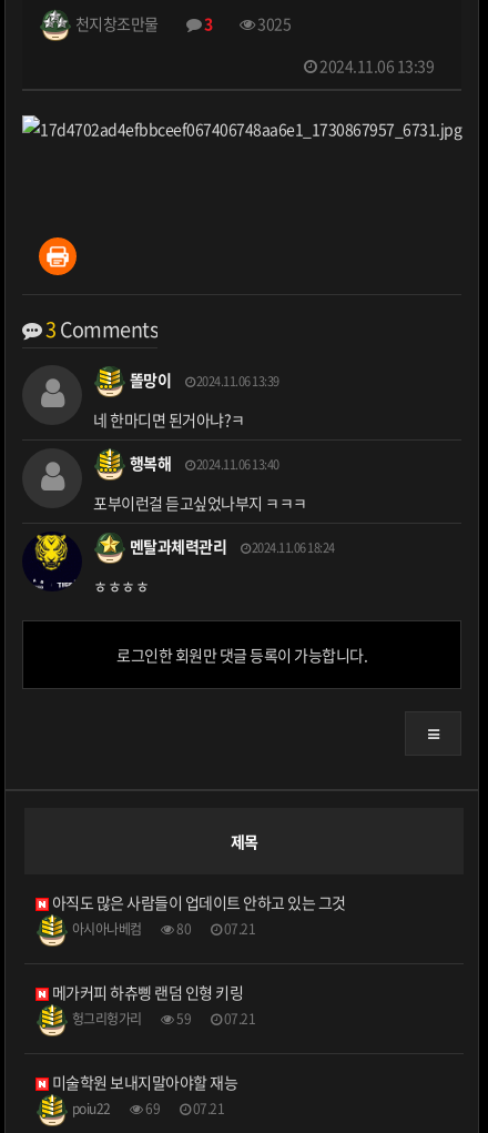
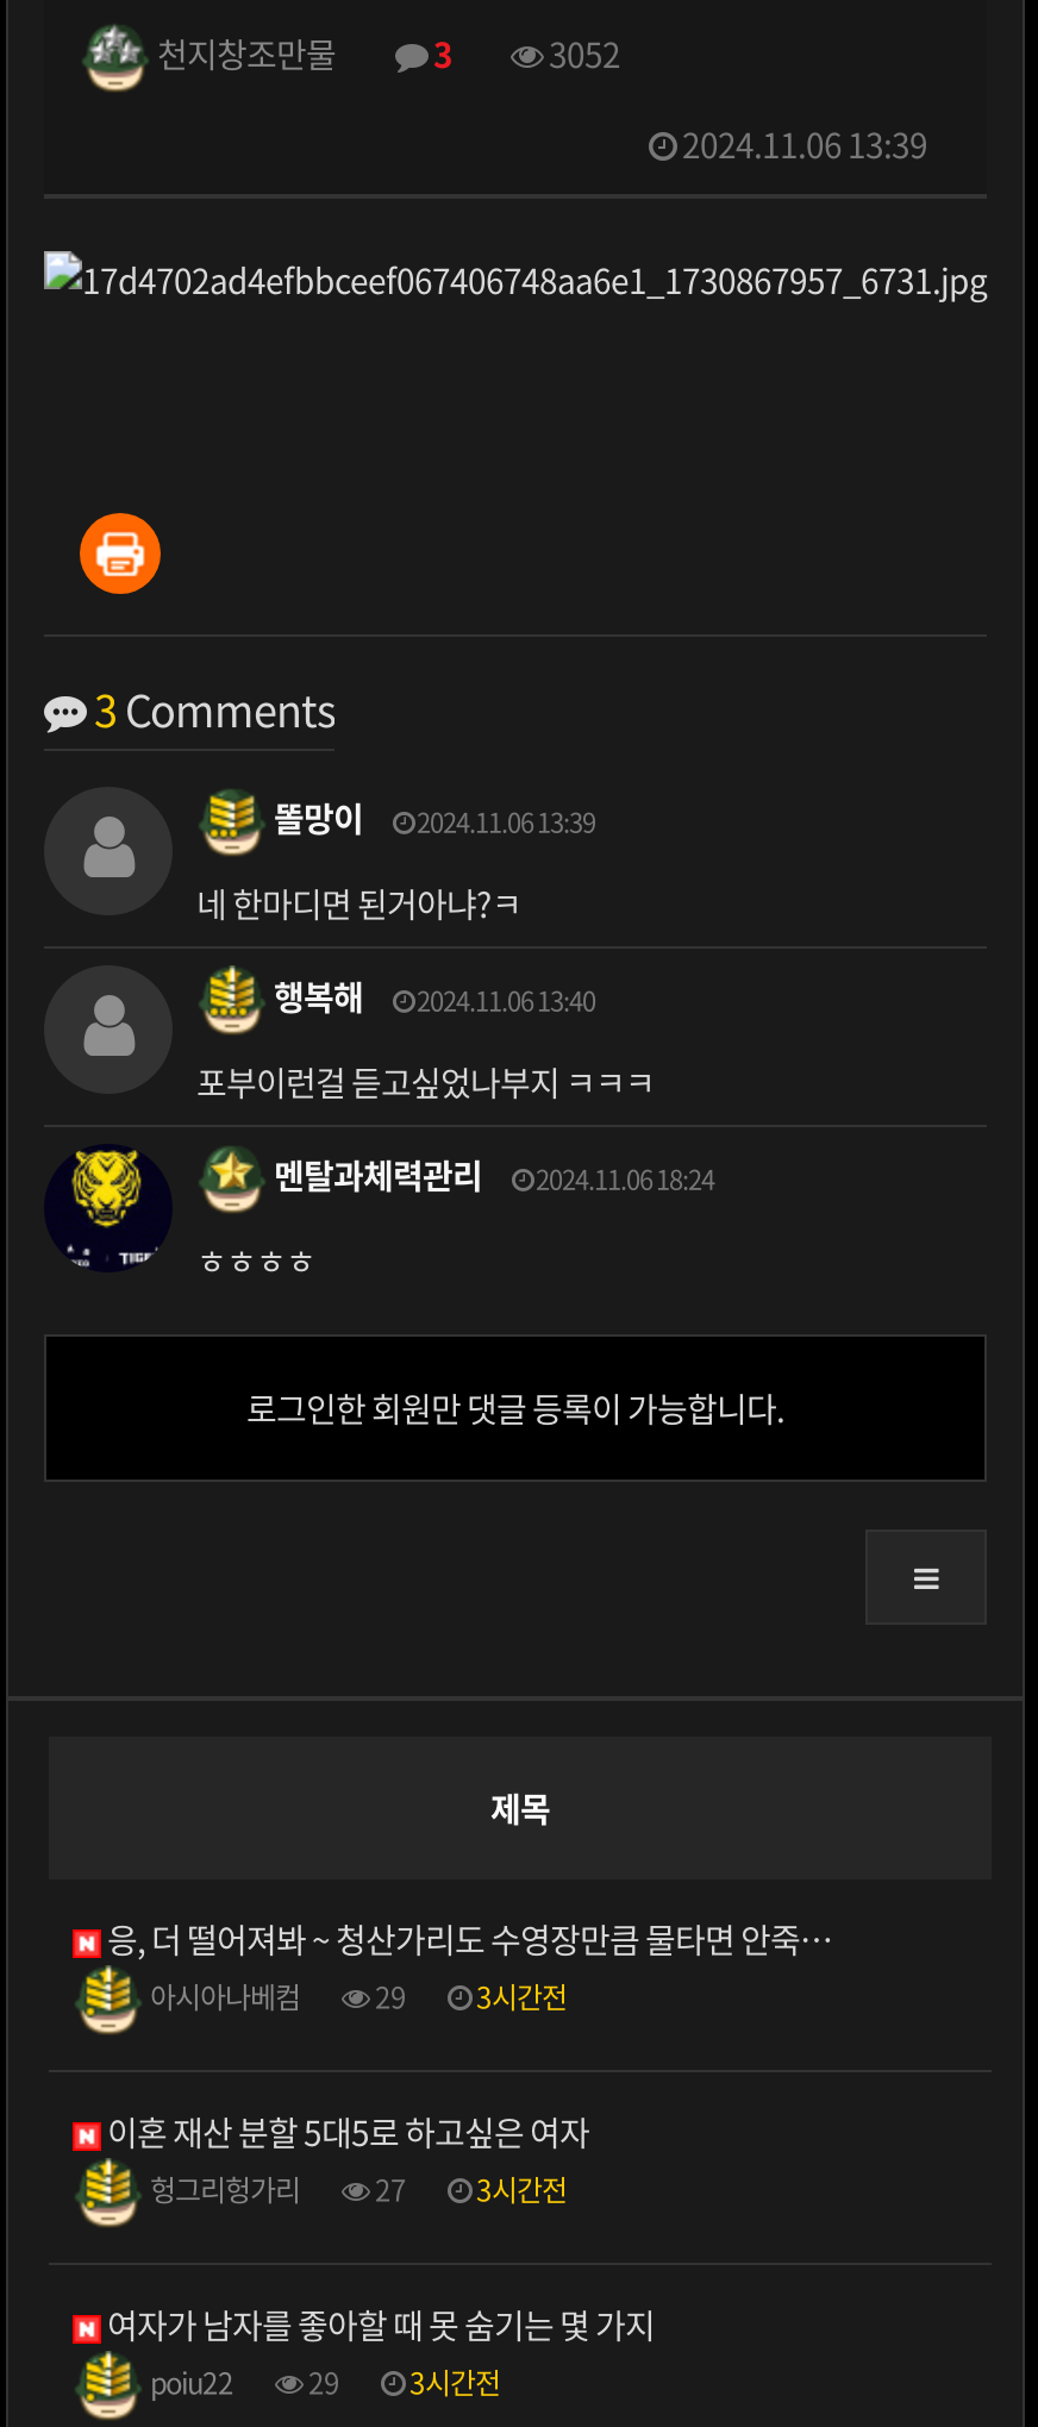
[204,12,291,34] 3 3025 -> [433,29,620,77] 3 3052
[49,891,345,913] 아직도 많은 사람들이 업데이트 안하고 있는 그것 -> [101,1914,832,1962] 응, 더 떨어져봐 ~ 청산가리도 수영장만큼 물타면 안죽…
[174,919,255,939] 80 | 07.21 -> [369,1975,567,2018] 29 | 3시간전
[49,981,243,1003] 메가커피 하츄삥 랜덤 인형 키링 -> [101,2107,589,2155] 이혼 재산 분할 5대5로 하고싶은 여자
[174,1009,255,1029] 59 | 07.21 -> [369,2168,567,2210] 27 | 3시간전
[49,1071,237,1093] 미술학원 보내지말아야할 재능 -> [101,2300,655,2348] 여자가 남자를 좋아할 때 못 숨기는 몇 가지
[143,1099,224,1119] 69 | 07.21 -> [302,2360,500,2403] 29 | 3시간전

